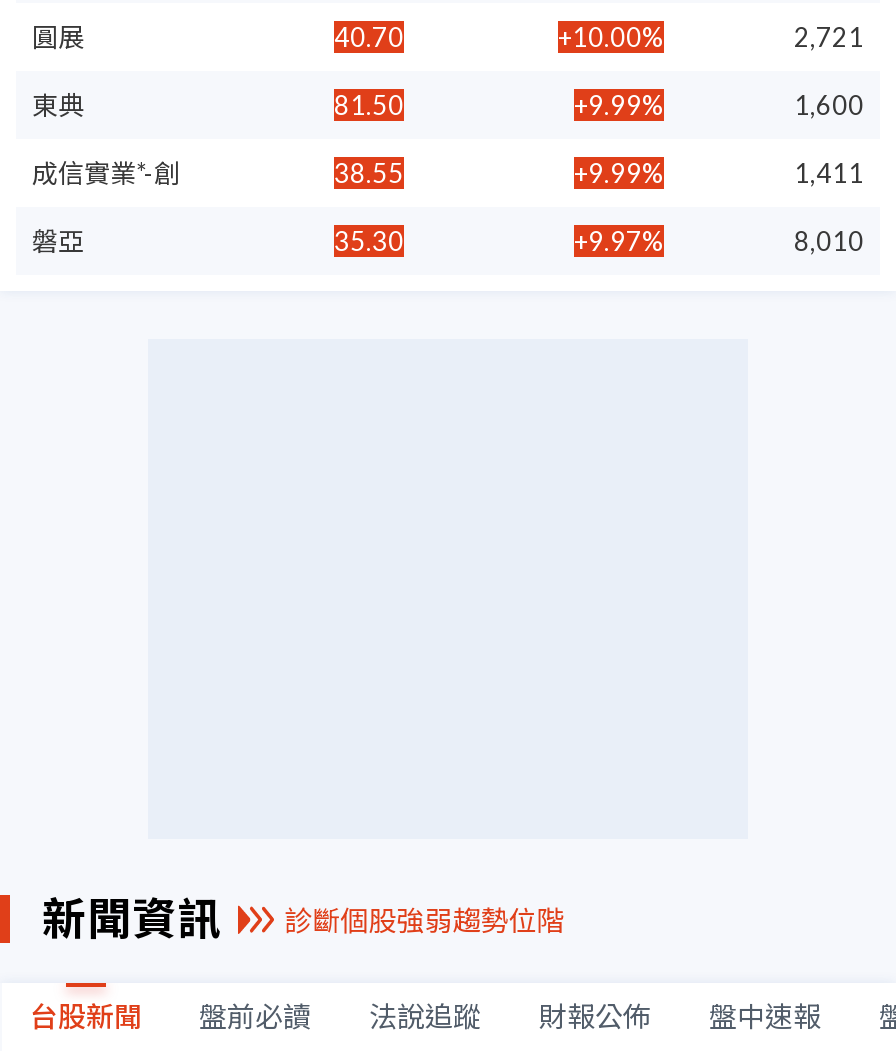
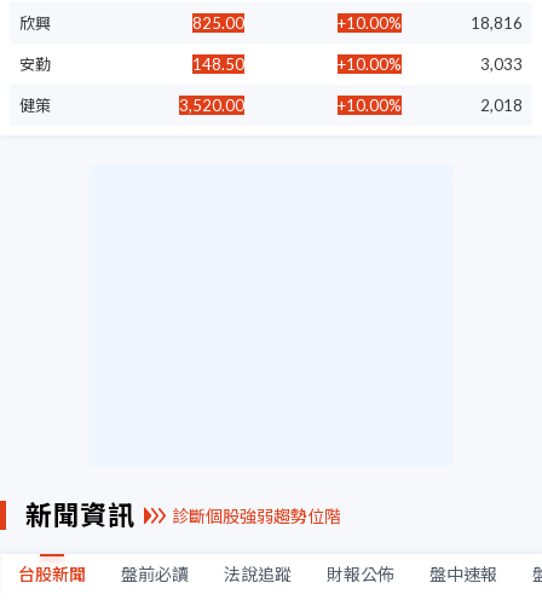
[32,21,404,53] 圓展 | 40.70 -> [19,13,244,33] 欣興 | 825.00
[32,21,864,257] 2,721 | 東典 | 81.50 | +9.99% | 1,600 | 成信實業*-創 | 38.55 | +9.99% | 1,411 | 磐亞 | 35.30 | +9.97% | 8,010 -> [19,13,523,115] 18,816 | 安勤 | 148.50 | +10.00% | 3,033 | 健策 | 3,520.00 | +10.00% | 2,018

